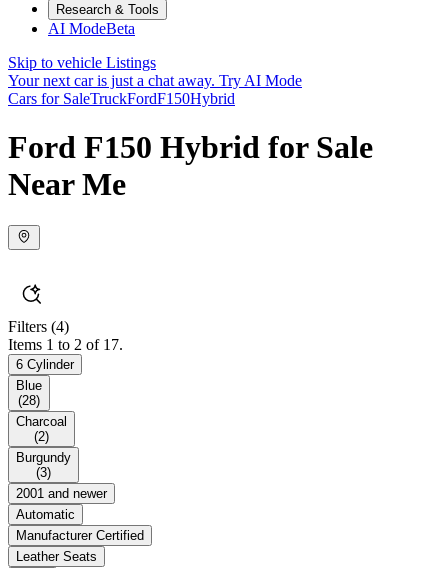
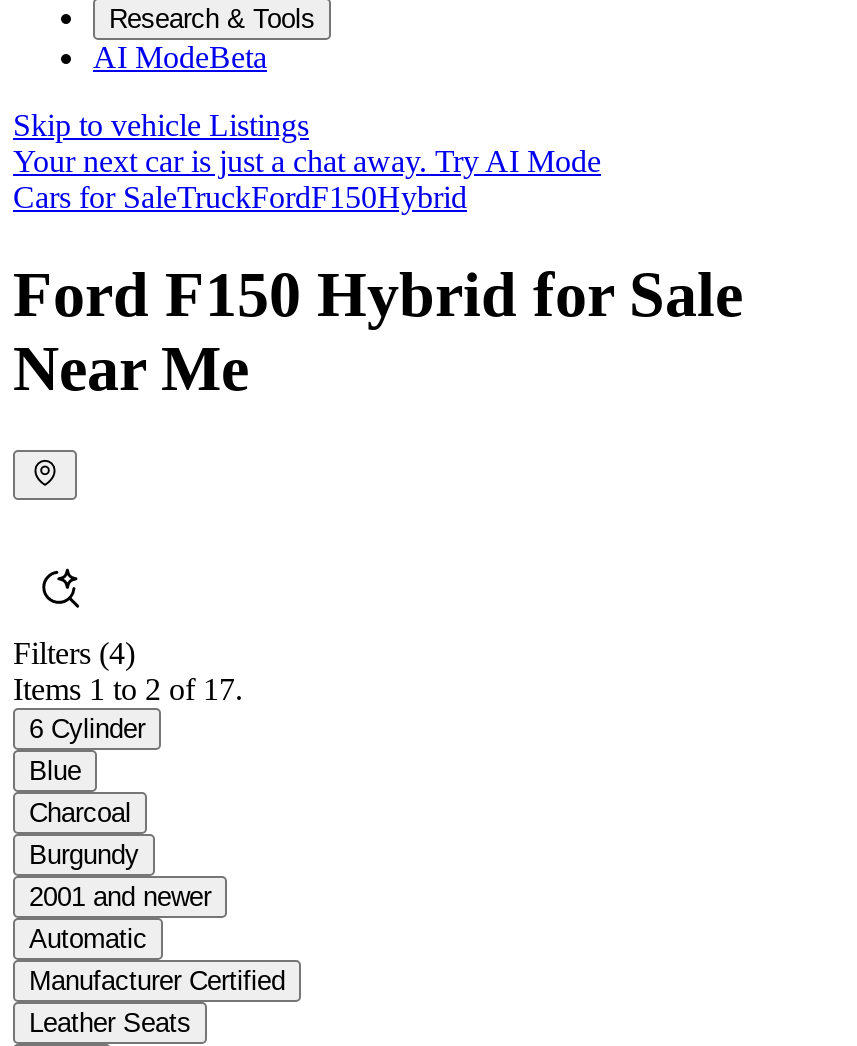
[18,393,40,408] (28) -> none
[34,429,49,444] (2) -> none
[36,465,51,480] (3) -> none

